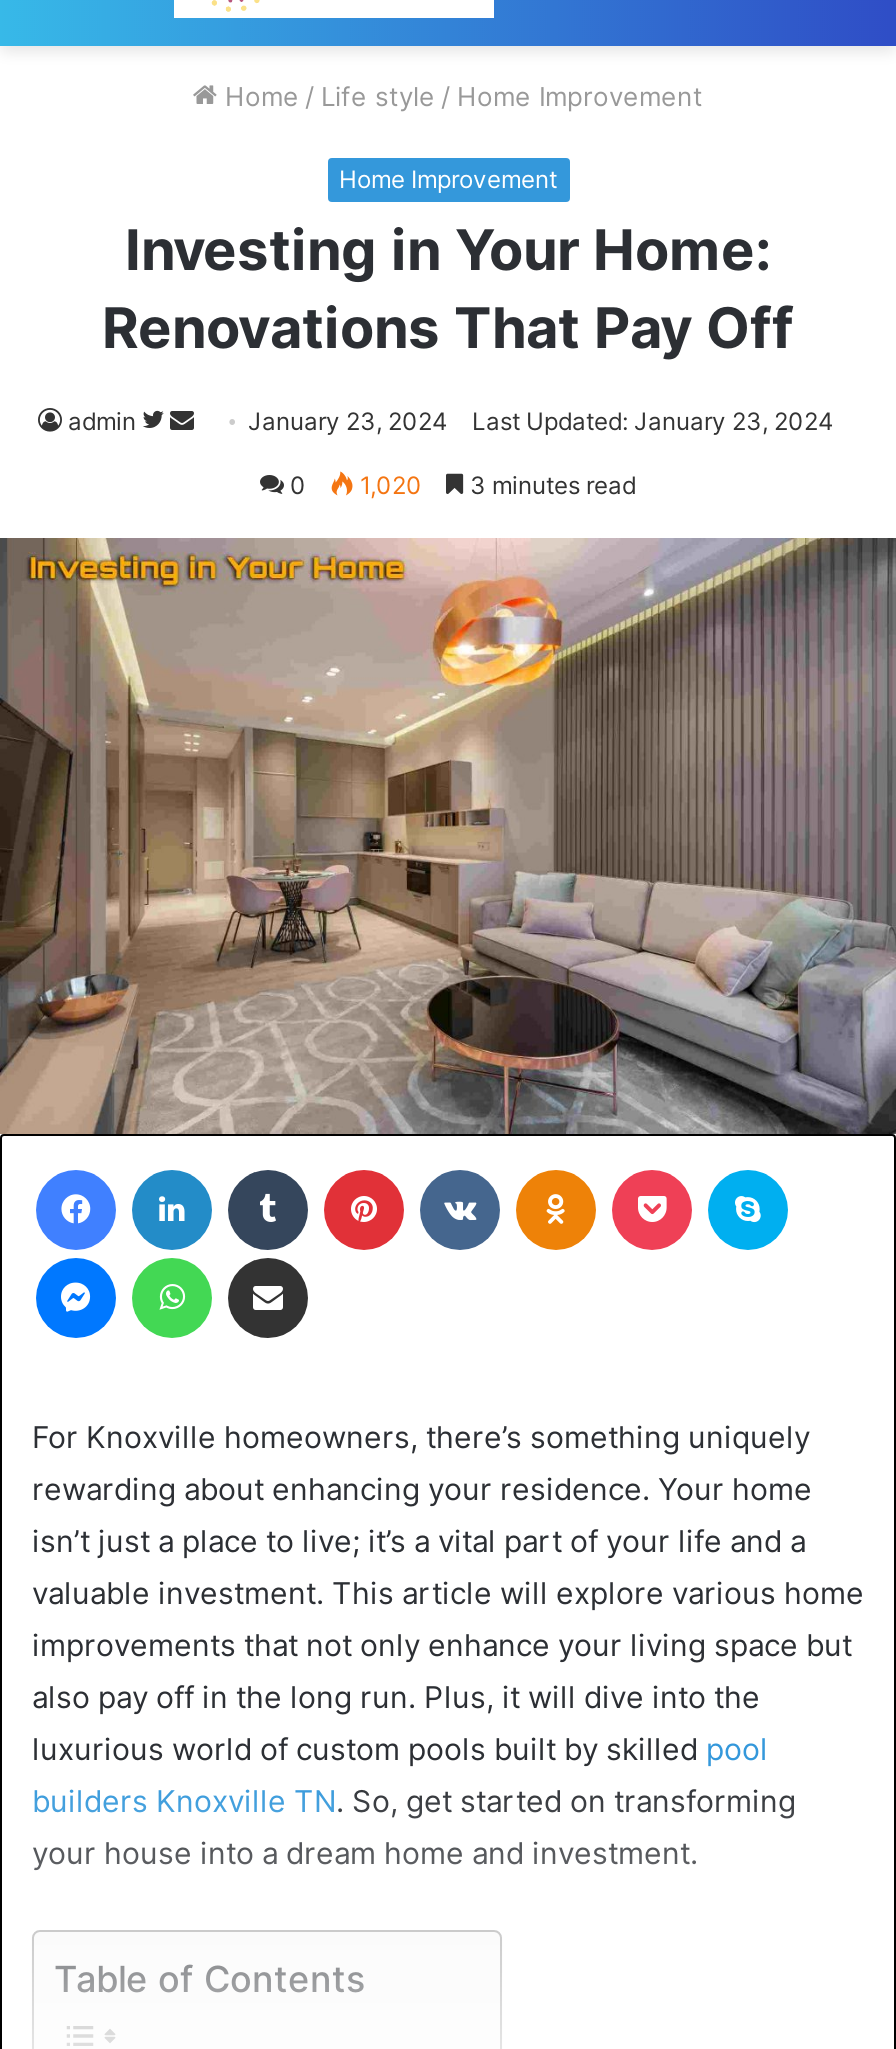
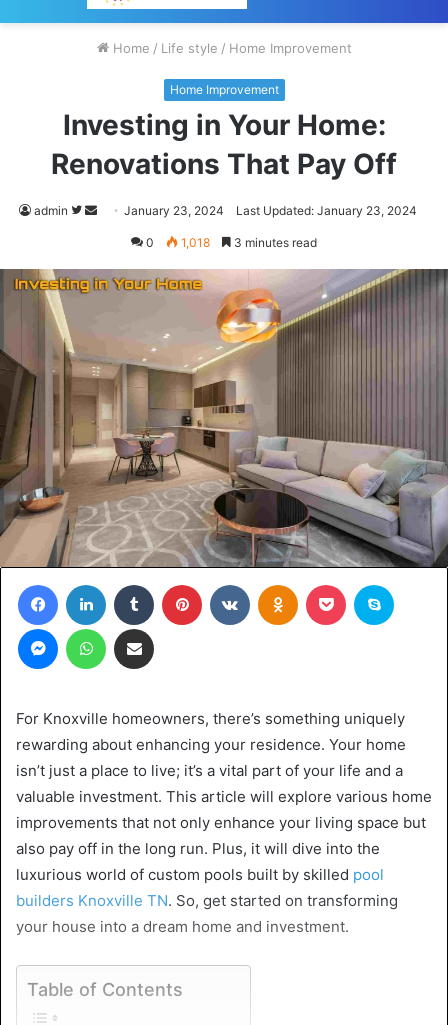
[290,469,636,499] 0 1,020 3 minutes read -> [146,235,317,250] 0 1,018 3 minutes read

